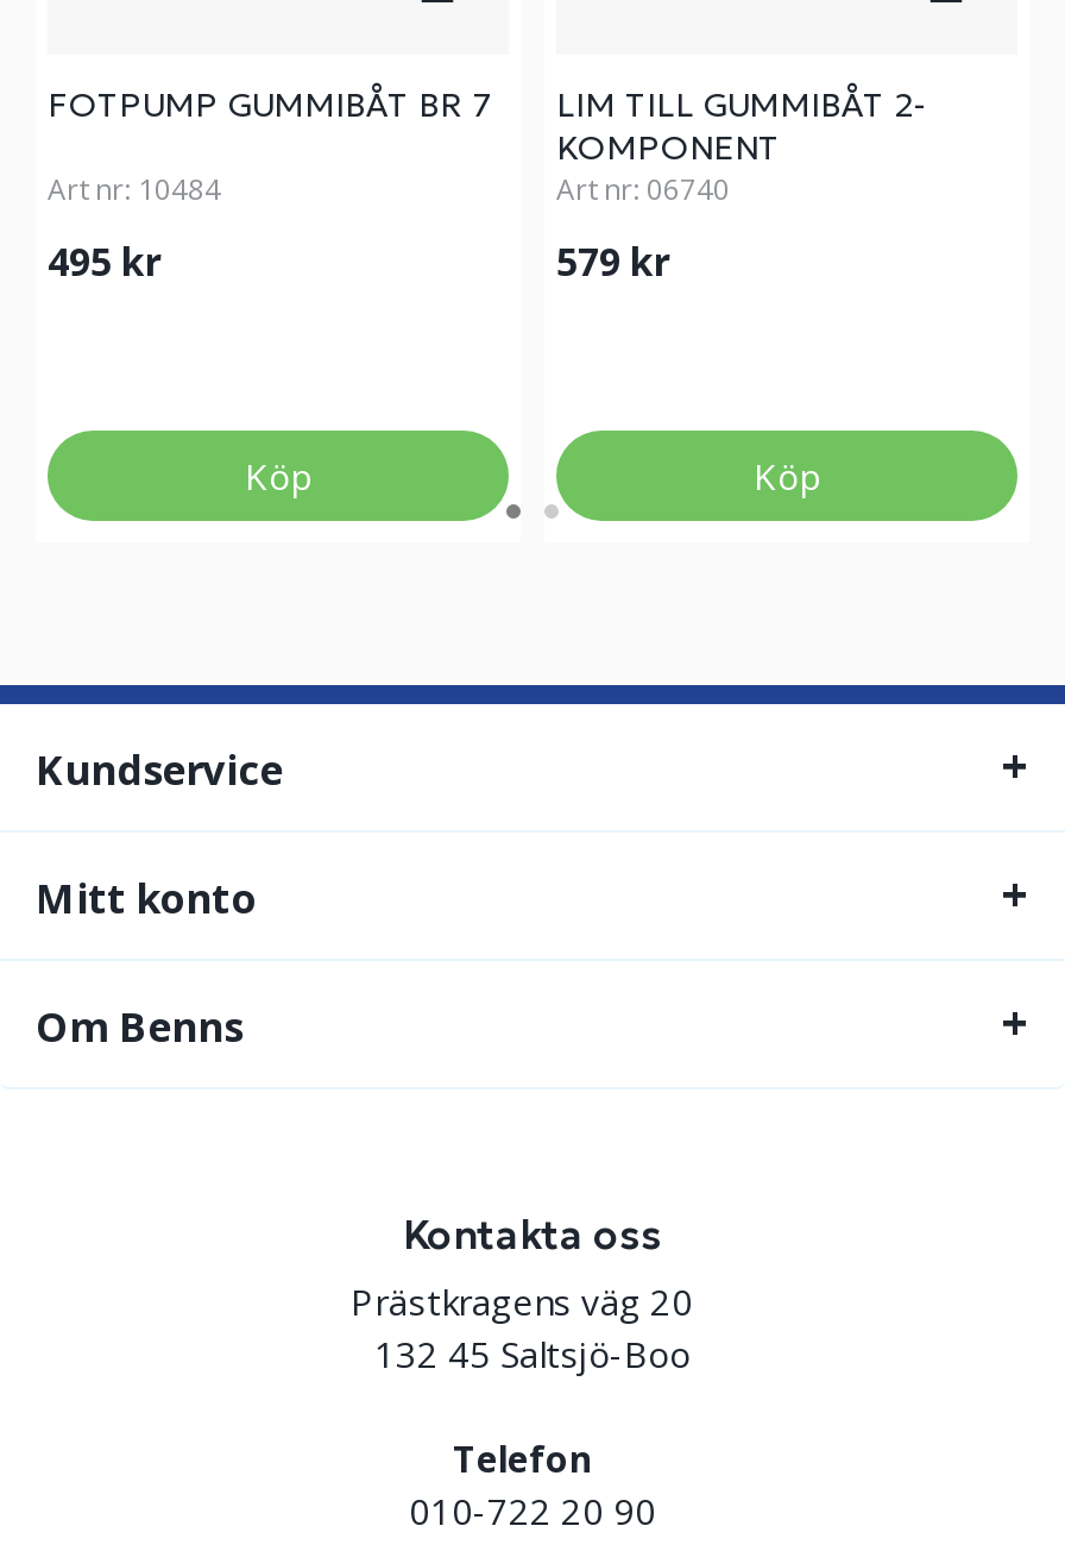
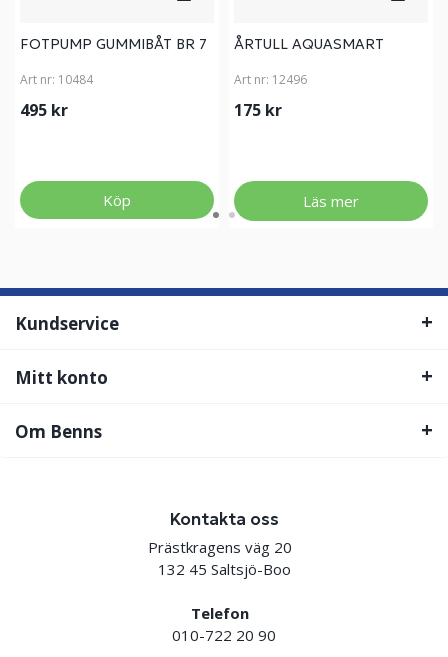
[556,83,927,288] LIM TILL GUMMIBÅT 2- | KOMPONENT | Art nr: 06740 | 579 kr -> [234,35,384,121] ÅRTULL AQUASMART | Art nr: 12496 | 175 kr
[754,452,820,500] Köp -> [303,191,359,211] Läs mer

